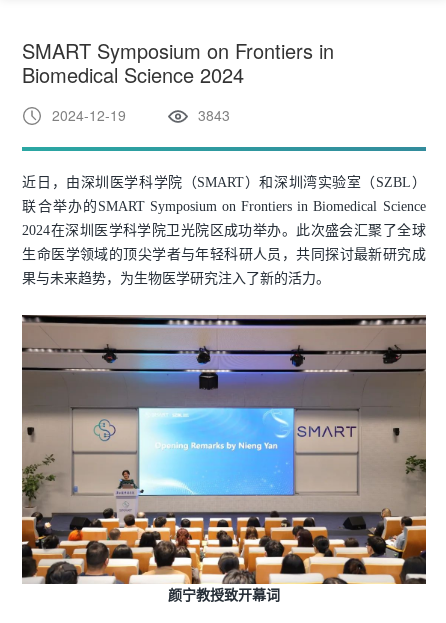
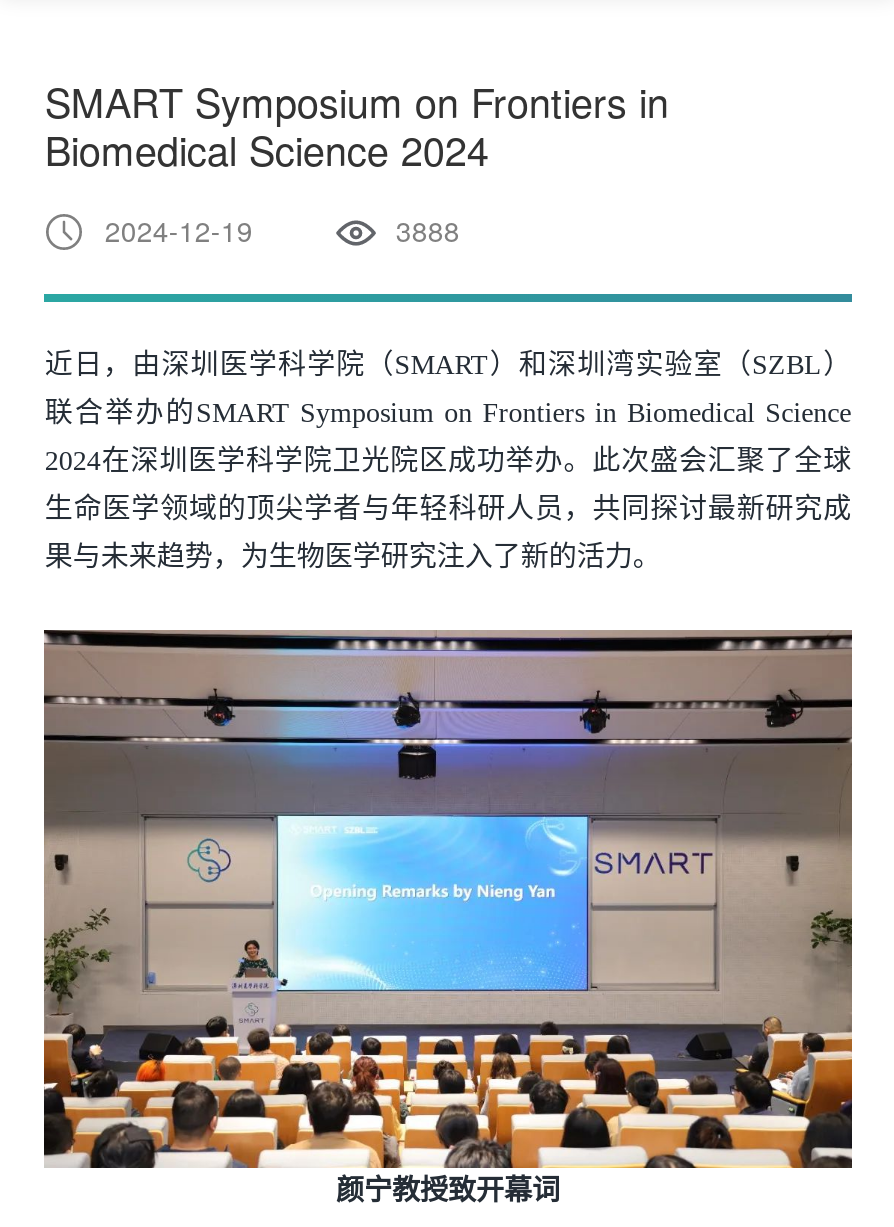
[198,105,230,125] 3843 -> [396,210,460,250] 3888

